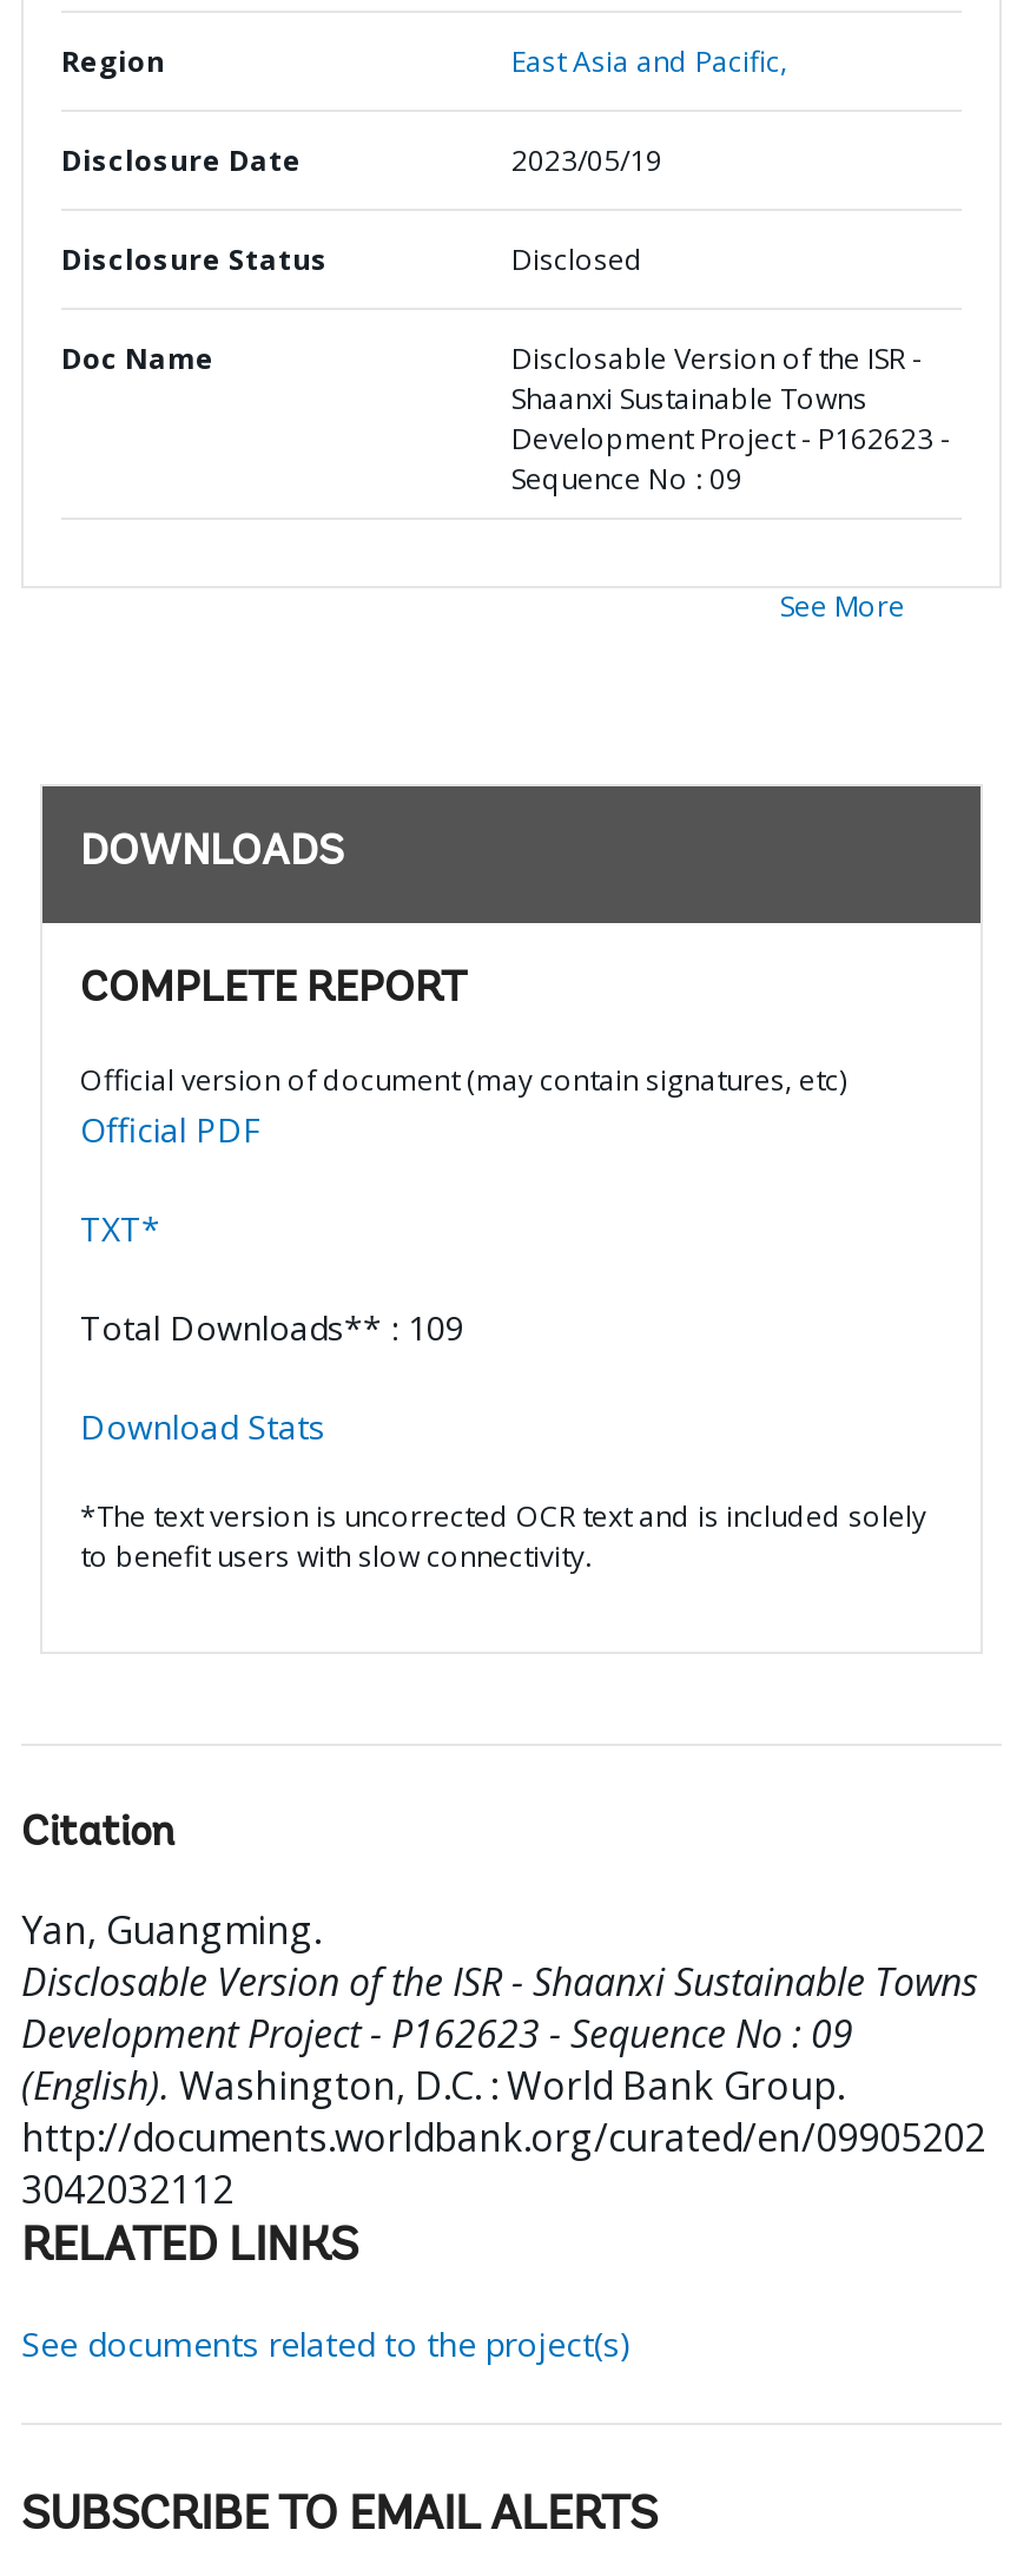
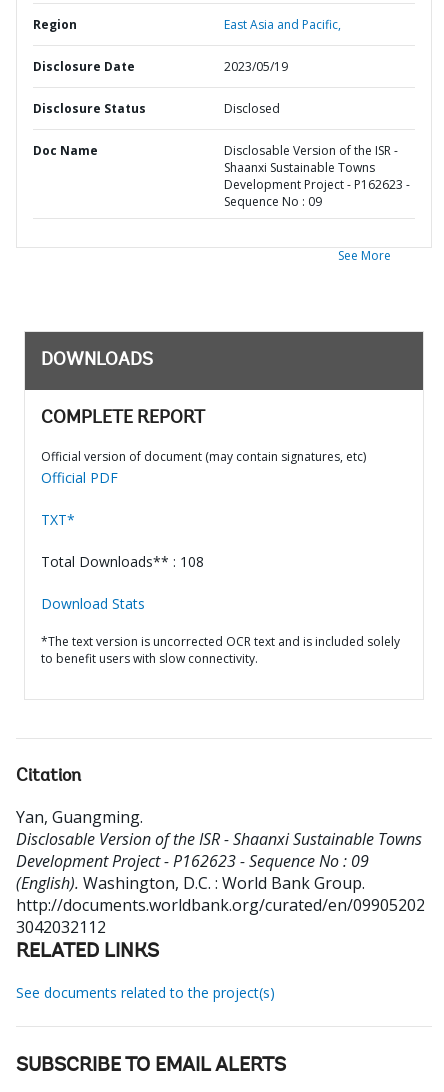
[80,1305,464,1350] Total Downloads** : 109 -> [41,552,204,571] Total Downloads** : 108

